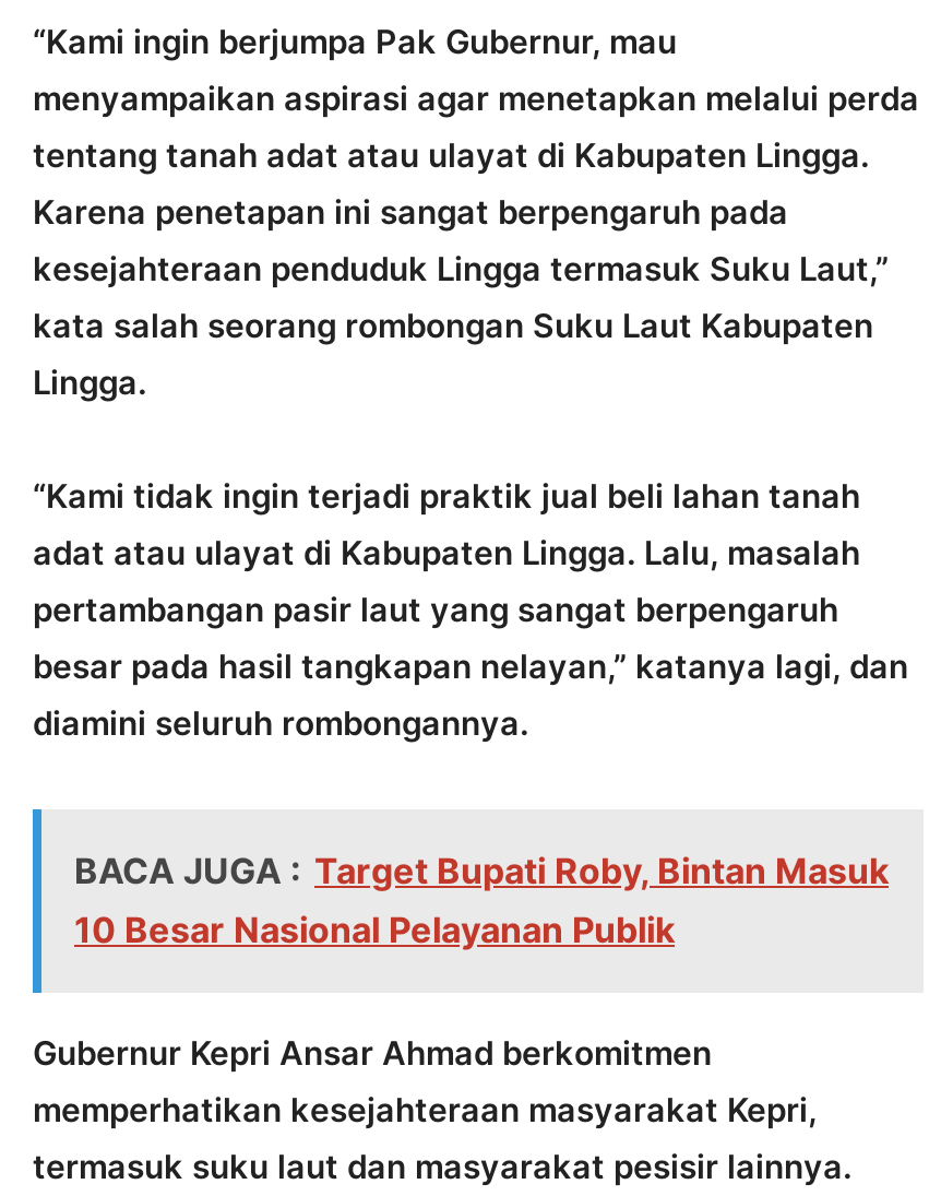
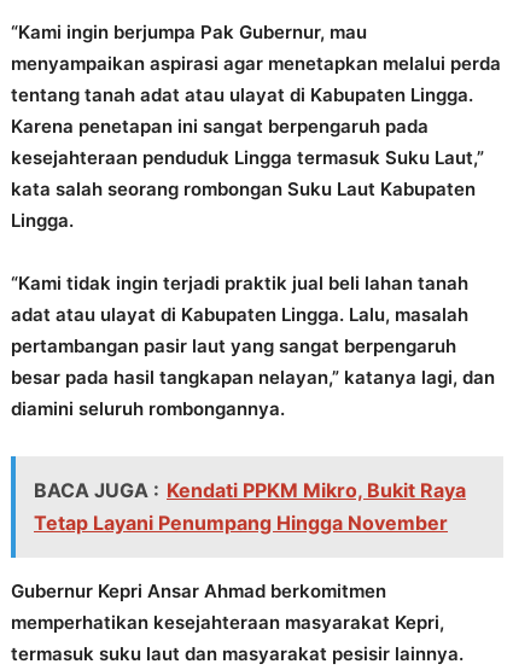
[74,849,889,952] BACA JUGA : Target Bupati Roby, Bintan Masuk | 10 Besar Nasional Pelayanan Publik -> [34,478,466,535] BACA JUGA : Kendati PPKM Mikro, Bukit Raya | Tetap Layani Penumpang Hingga November

